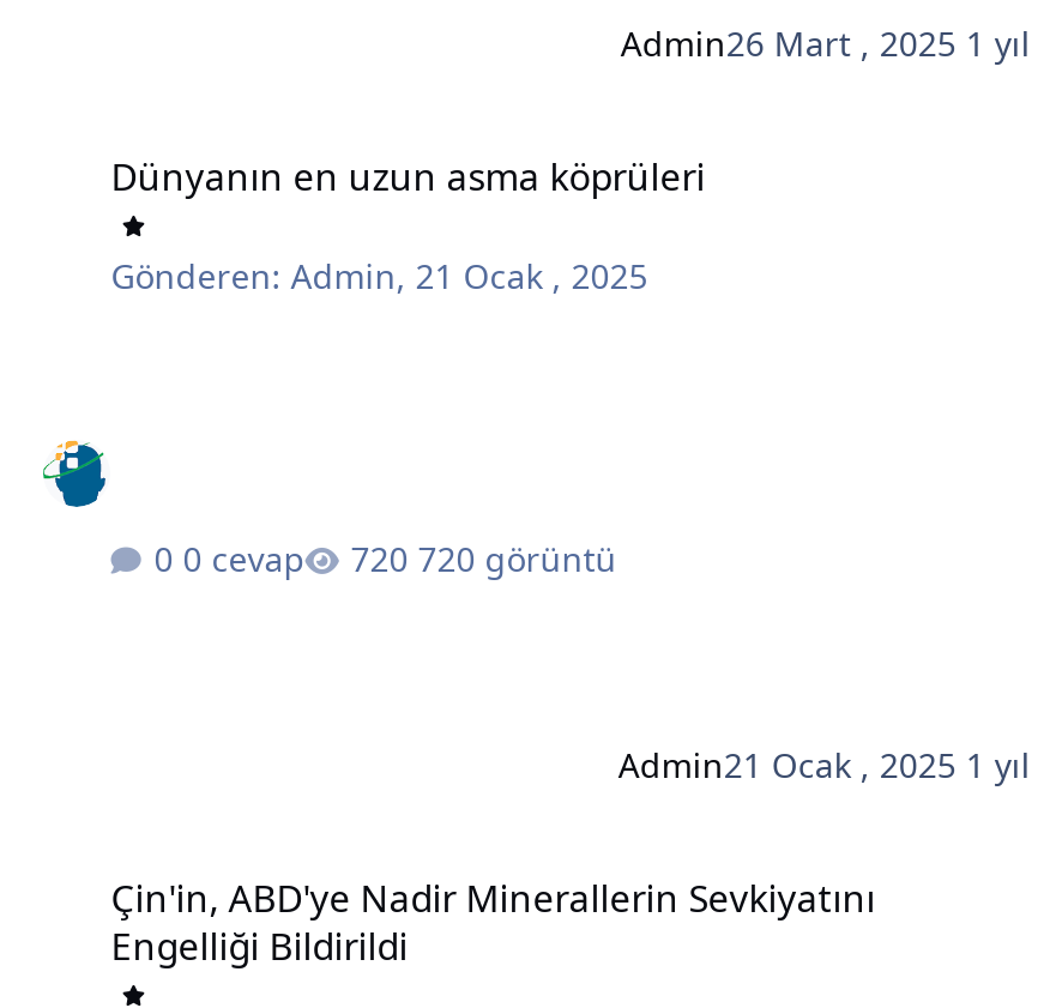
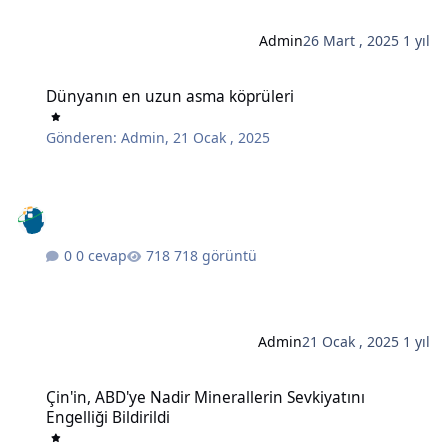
[418,536,617,581] 720 görüntü -> [174,246,257,265] 718 görüntü

